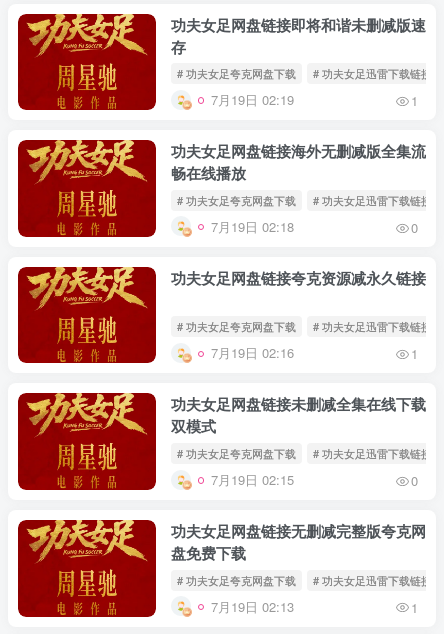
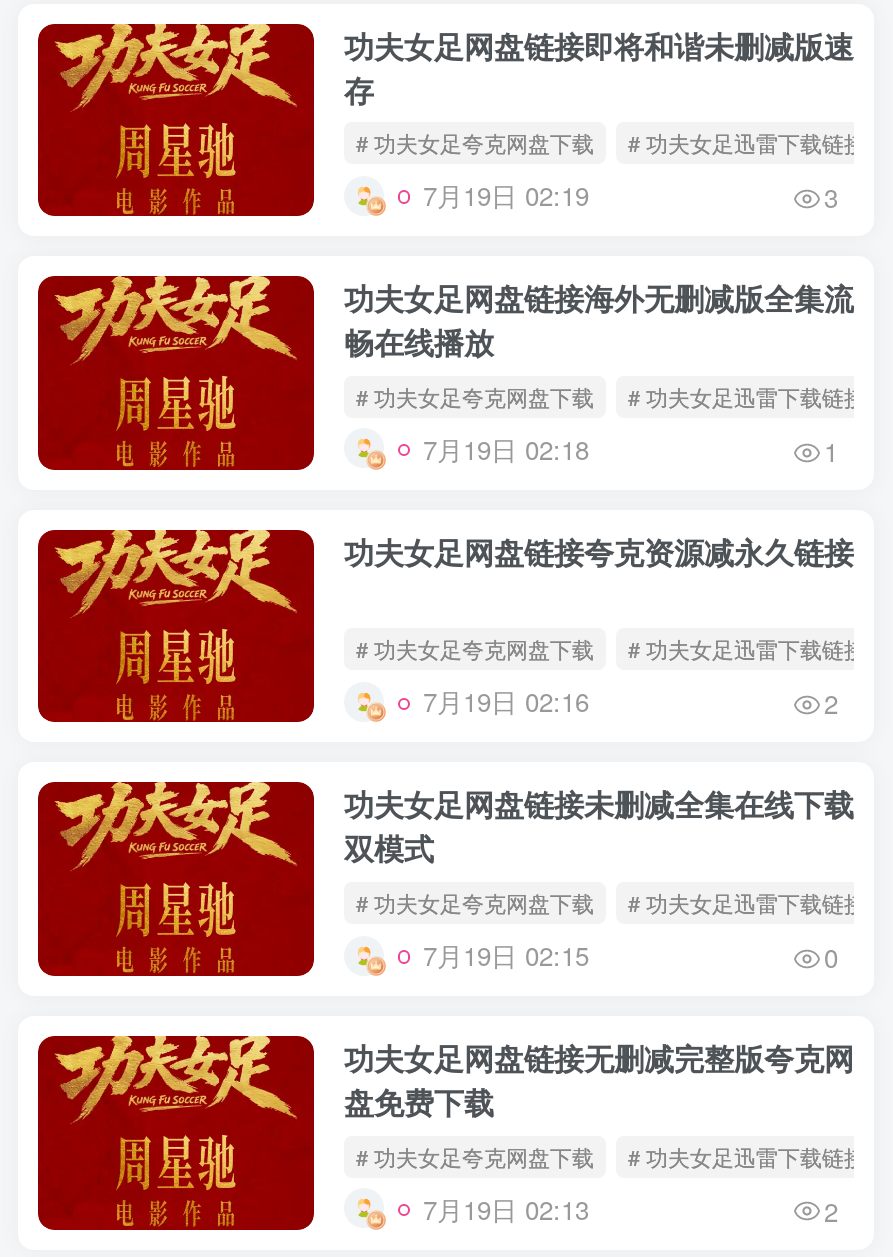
[411,91,418,110] 1 -> [824,178,838,216] 3
[411,218,418,237] 0 -> [824,431,838,469] 1
[411,344,418,363] 1 -> [824,685,838,723] 2
[411,597,418,616] 1 -> [824,1191,838,1229] 2

